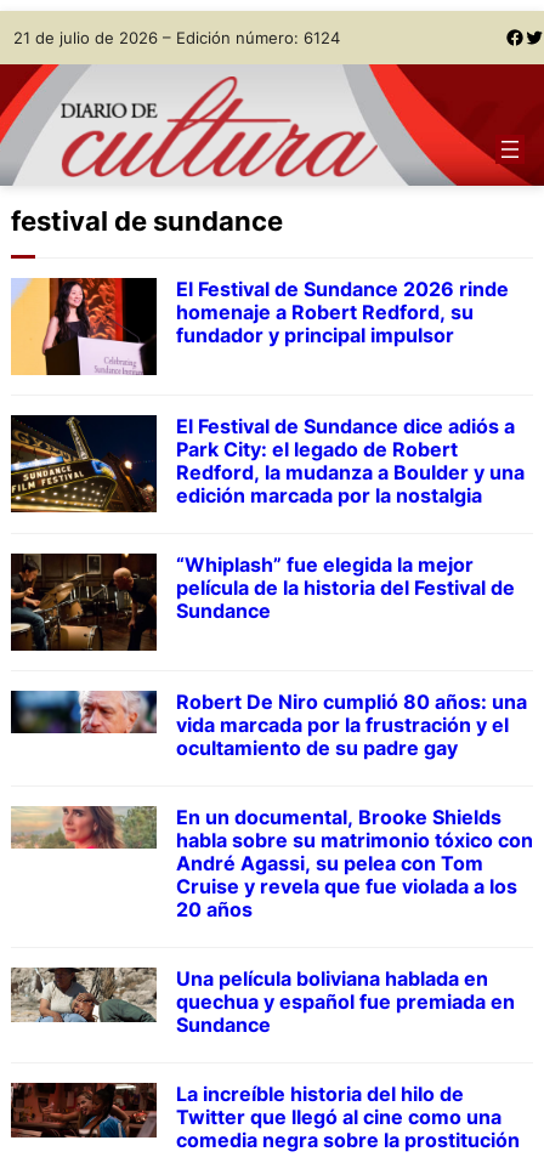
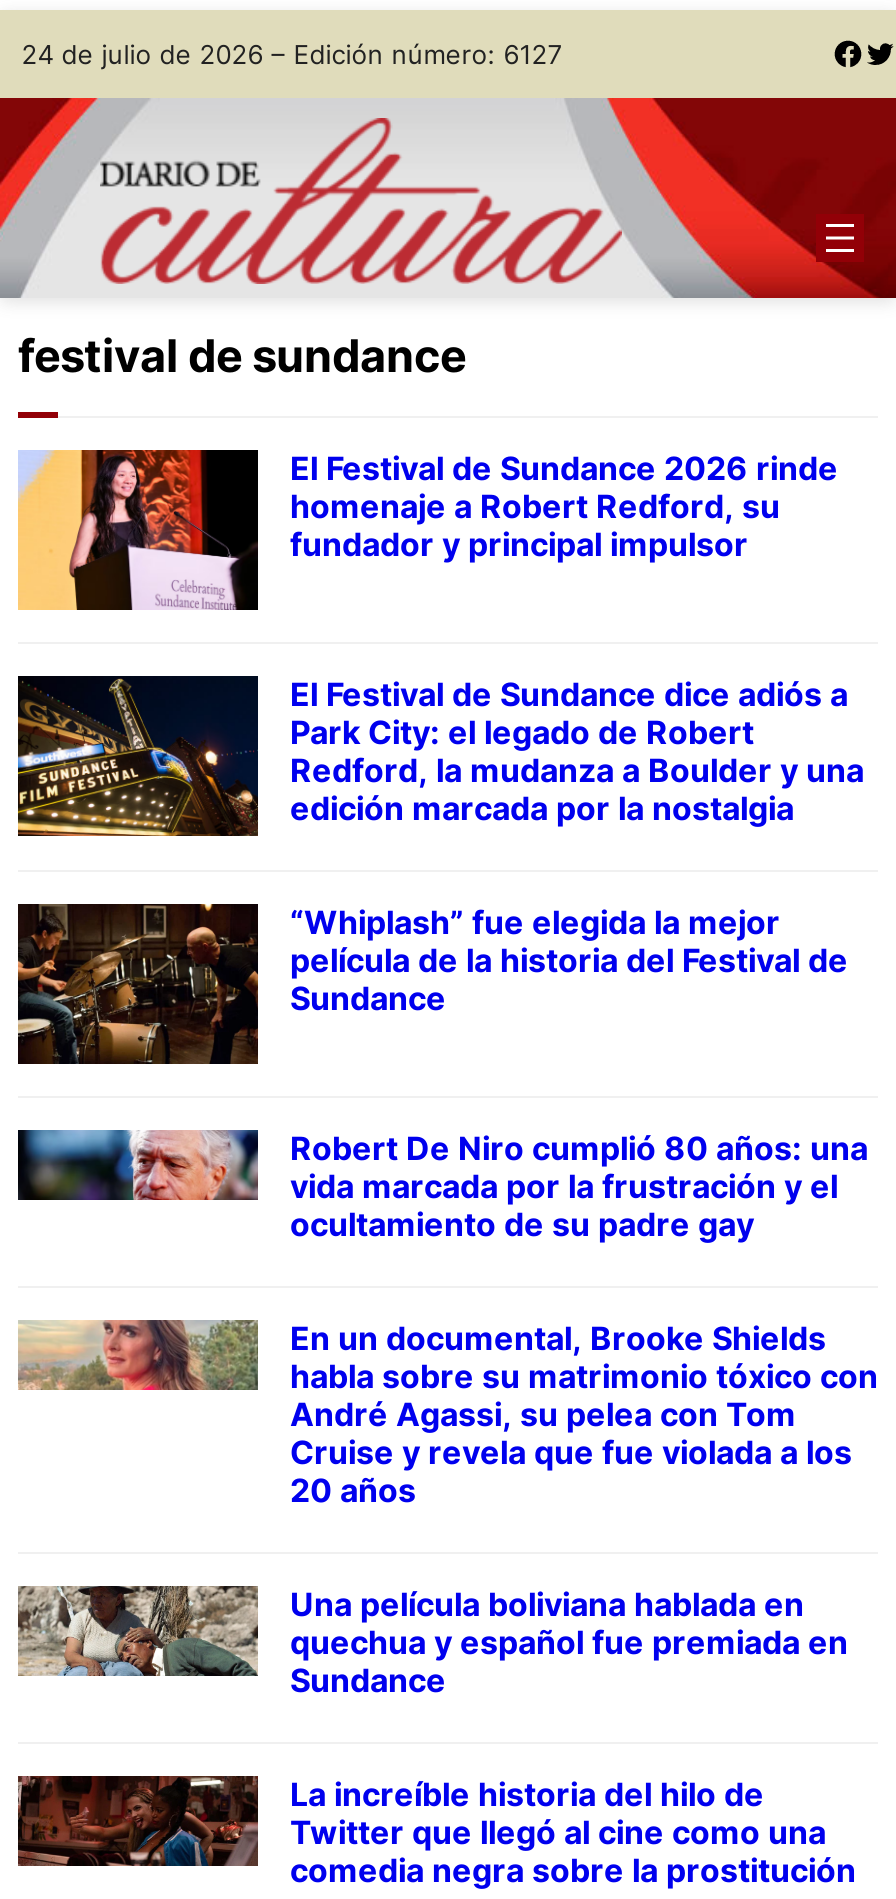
[13,28,340,47] 21 de julio de 2026 – Edición número: 6124 -> [21,38,561,70] 24 de julio de 2026 – Edición número: 6127

